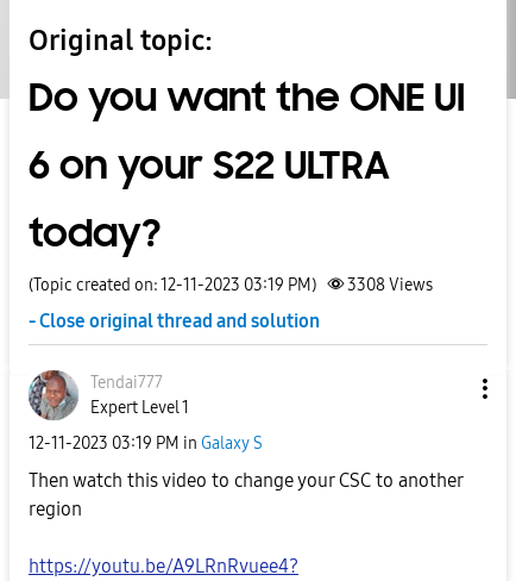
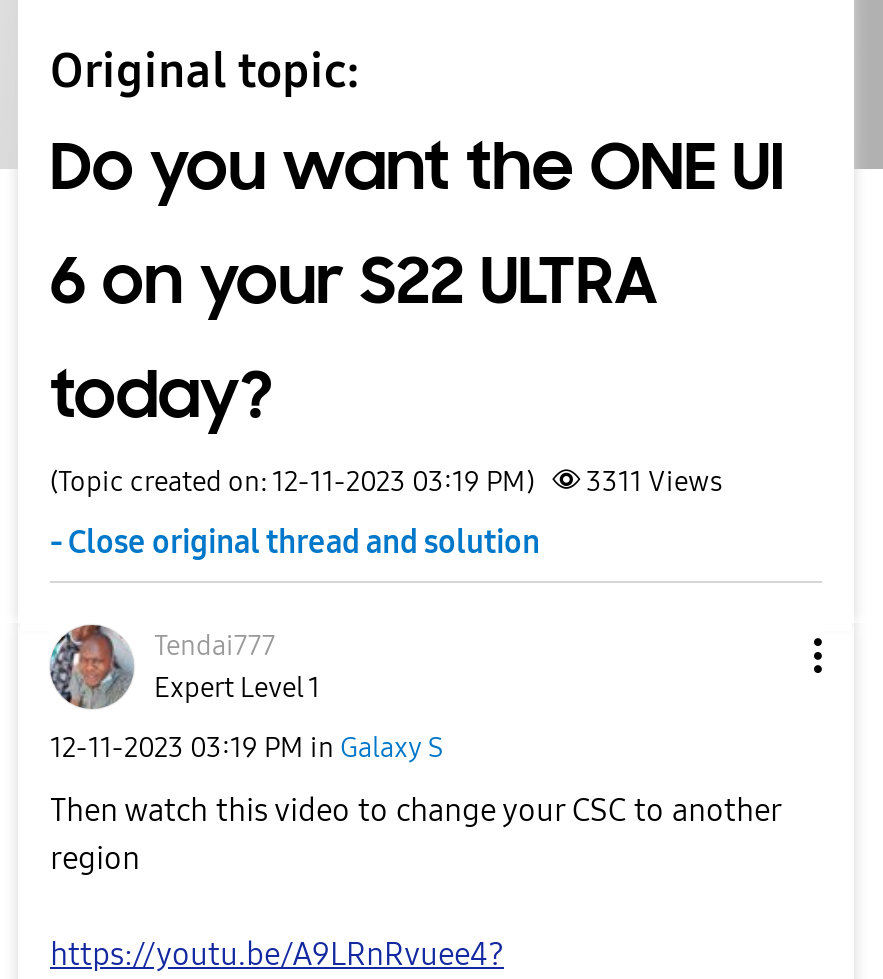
[29,275,433,295] (Topic created on: 12-11-2023 03:19 PM) 3308 Views -> [50,465,722,499] (Topic created on: 12-11-2023 03:19 PM) 3311 Views

